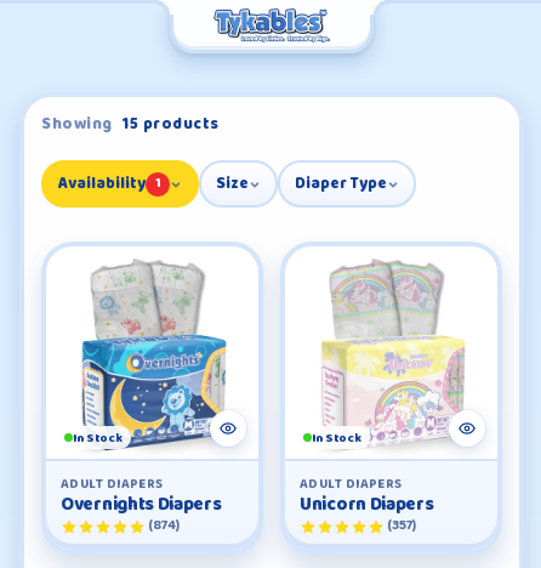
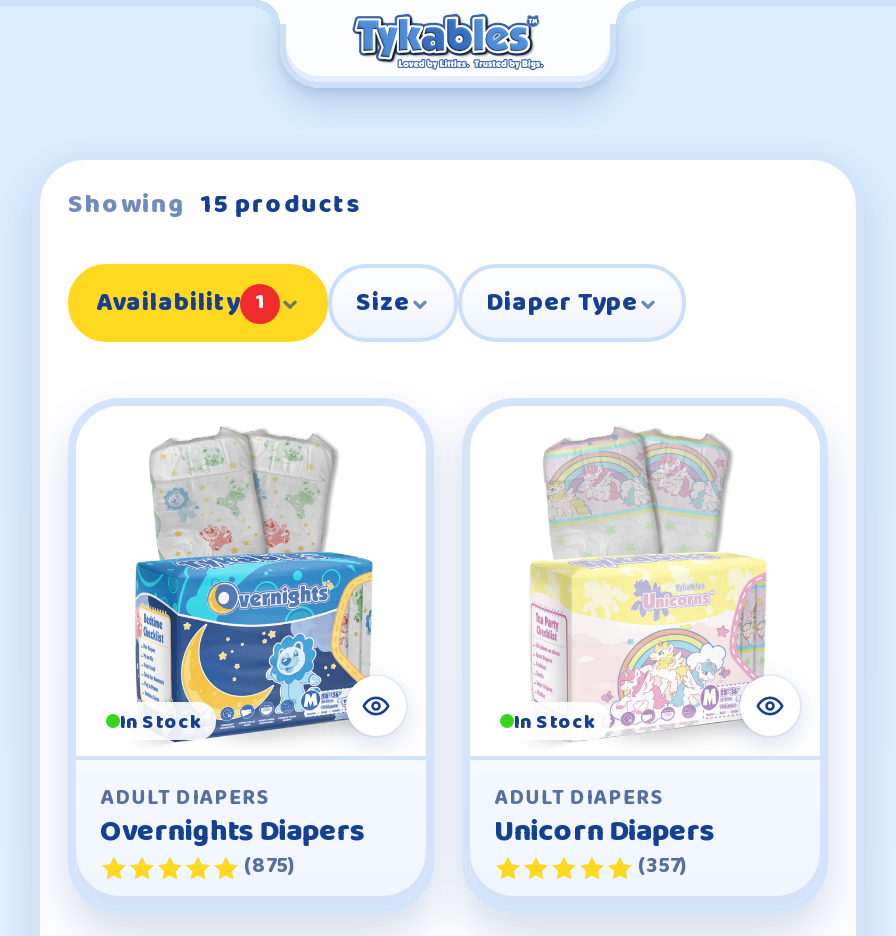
[148,515,180,536] (874) -> [244,848,294,884] (875)

